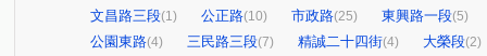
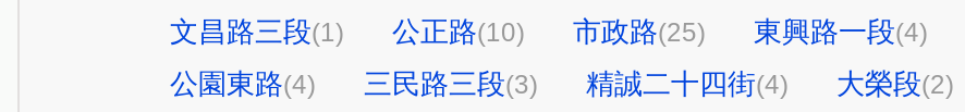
[90,8,469,24] 文昌路三段(1) 公正路(10) 市政路(25) 東興路一段(5) -> [170,15,928,48] 文昌路三段(1) 公正路(10) 市政路(25) 東興路一段(4)
[90,33,482,50] 公園東路(4) 三民路三段(7) 精誠二十四街(4) 大榮段(2) -> [170,67,954,100] 公園東路(4) 三民路三段(3) 精誠二十四街(4) 大榮段(2)

